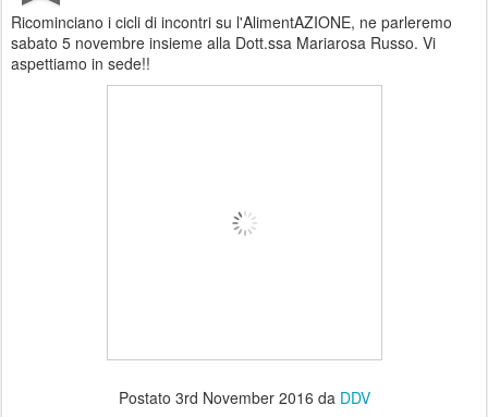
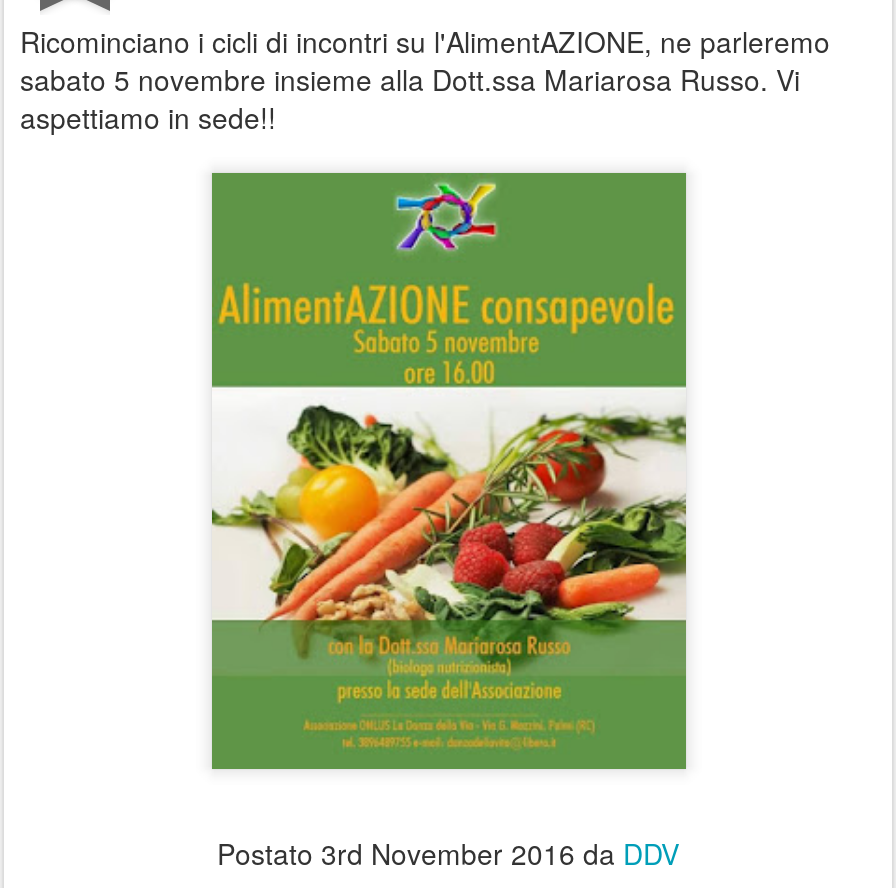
none -> [208,170,690,772] [image]

